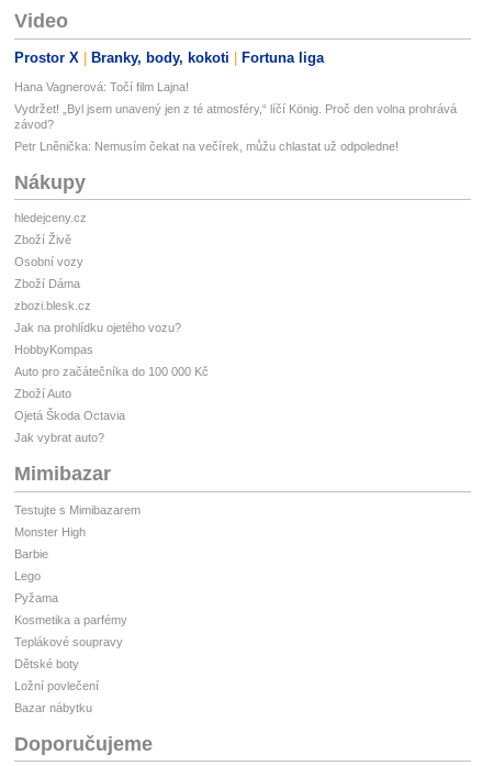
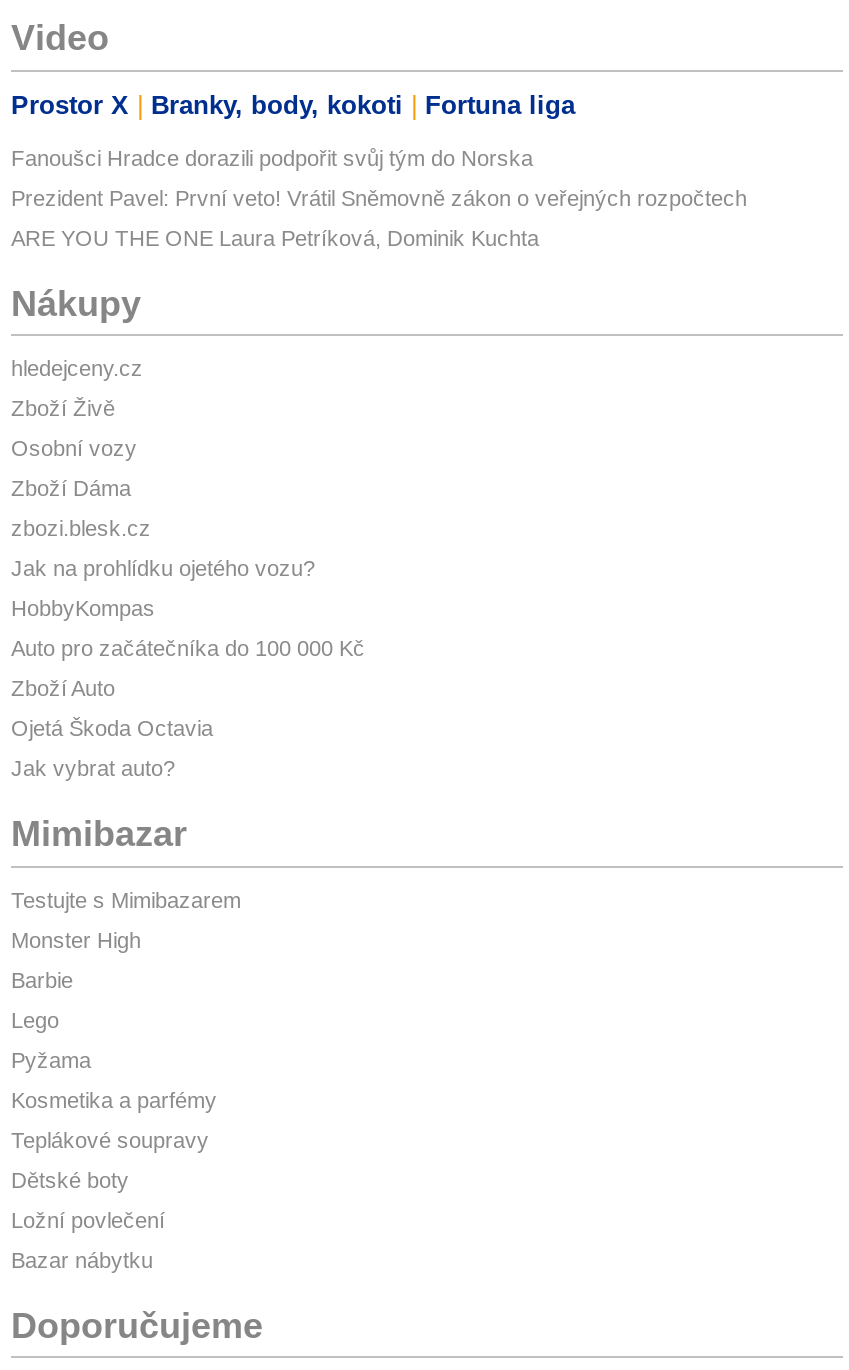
[14,80,189,93] Hana Vagnerová: Točí film Lajna! -> [11,146,533,170] Fanoušci Hradce dorazili podpořit svůj tým do Norska
[14,102,457,131] Vydržet! „Byl jsem unavený jen z té atmosféry,“ líčí König. Proč den volna prohrává | závod? -> [11,186,747,210] Prezident Pavel: První veto! Vrátil Sněmovně zákon o veřejných rozpočtech
[14,139,399,153] Petr Lněnička: Nemusím čekat na večírek, můžu chlastat už odpoledne! -> [11,226,539,250] ARE YOU THE ONE Laura Petríková, Dominik Kuchta

